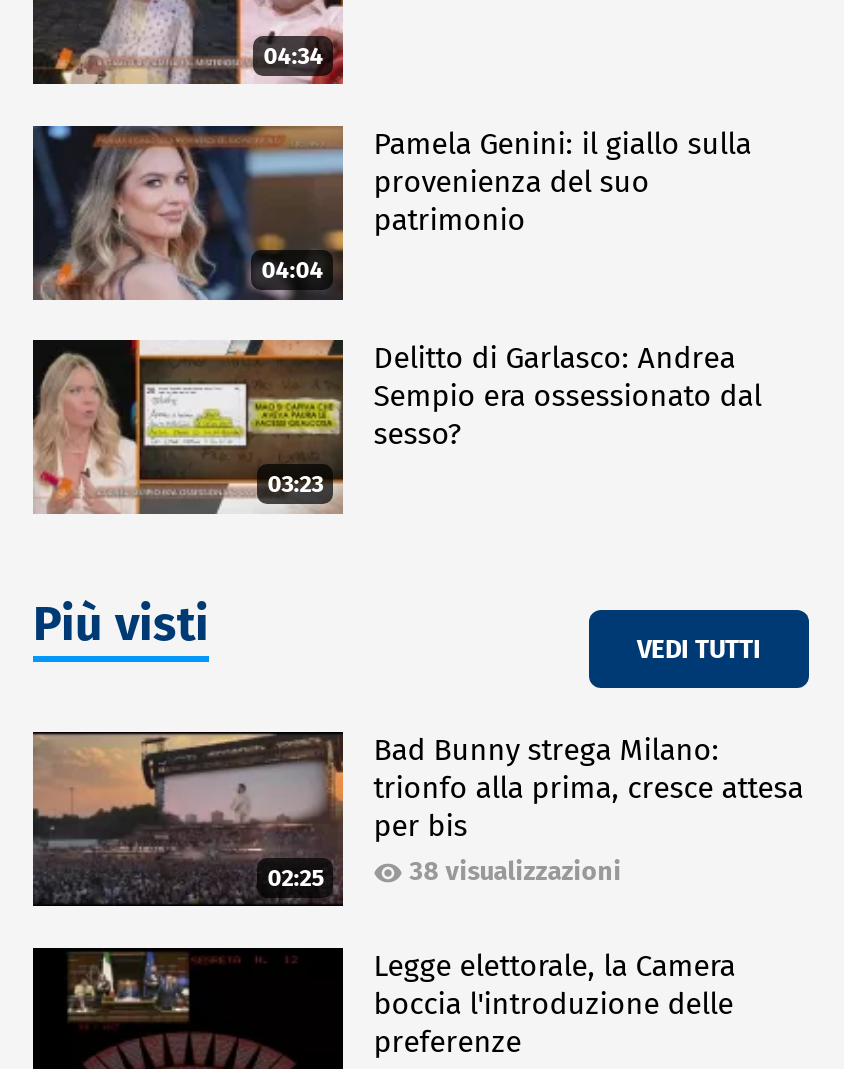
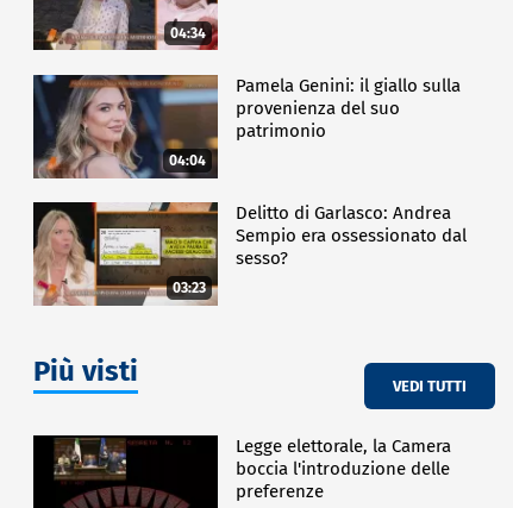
[31,732,345,908] [image] | 02:25 -> none
[373,733,803,887] Bad Bunny strega Milano: | trionfo alla prima, cresce attesa | per bis | 38 visualizzazioni -> none

